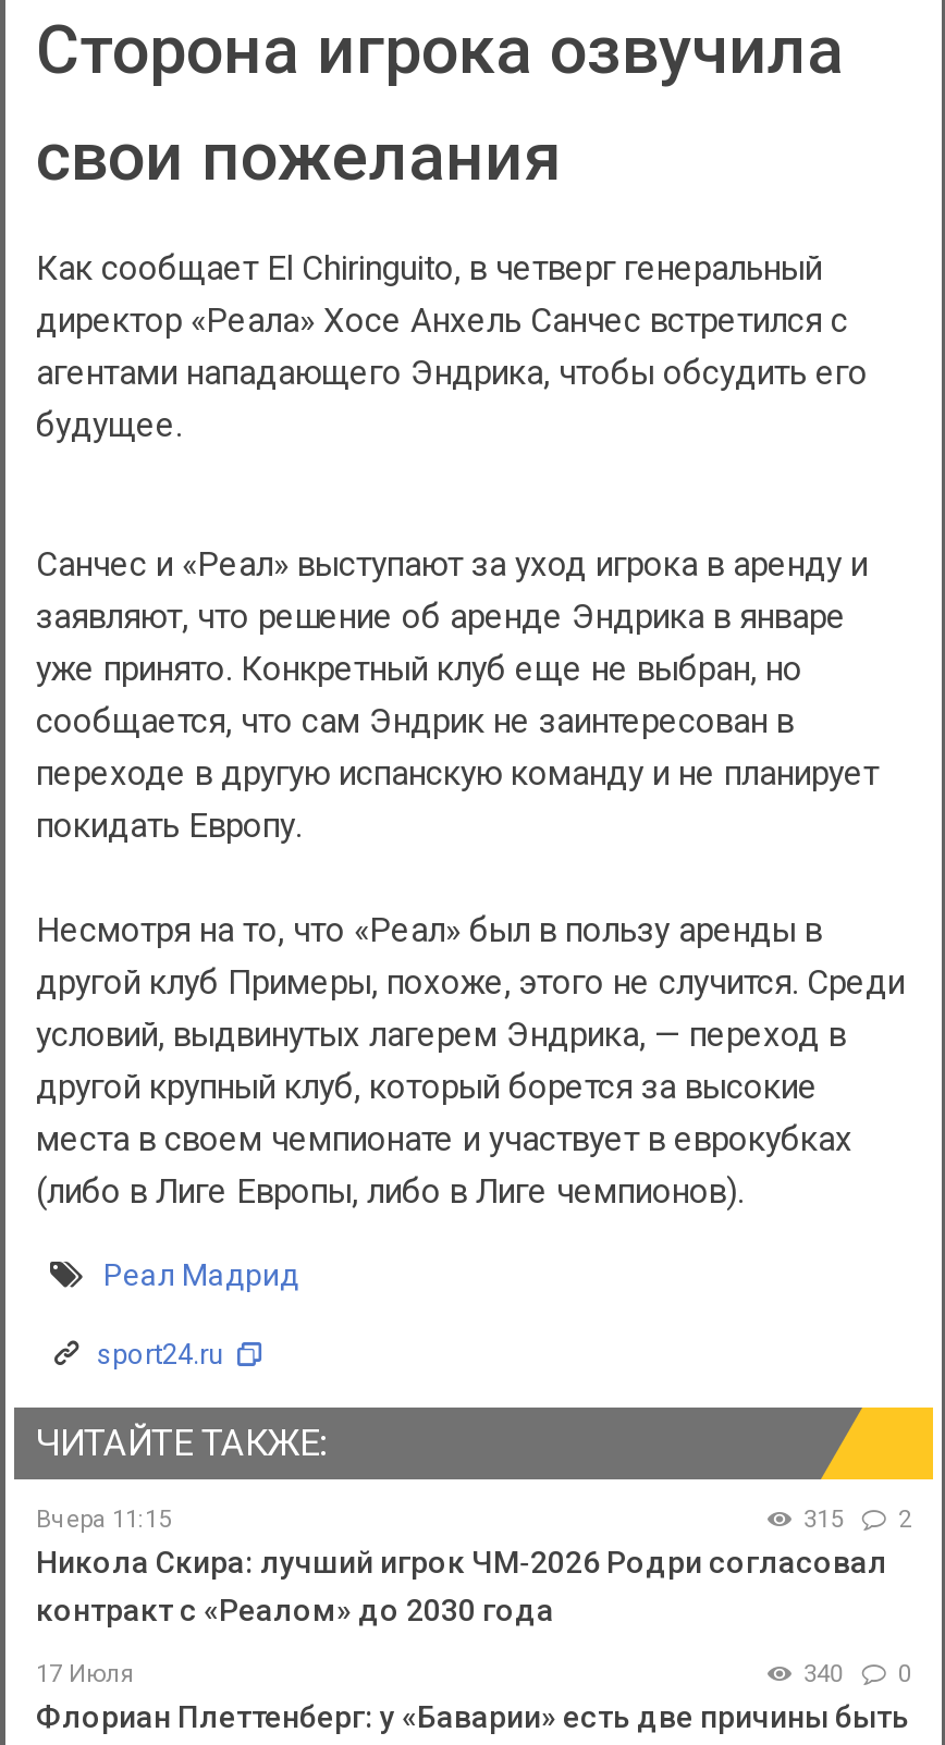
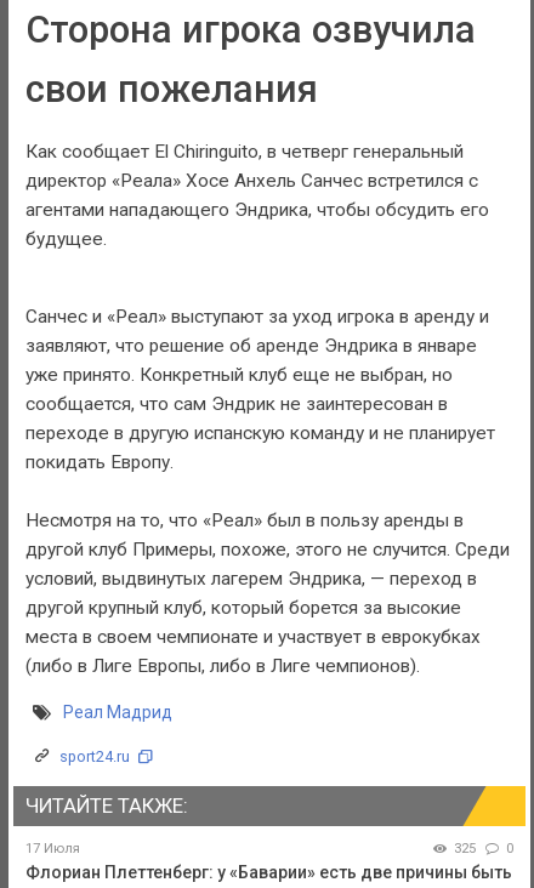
[36,1506,911,1627] Вчера 11:15 | 315 | 2 | Никола Скира: лучший игрок ЧМ‑2026 Родри согласовал | контракт с «Реалом» до 2030 года -> none
[804,1660,911,1688] 340 0 -> [454,841,513,856] 325 0

